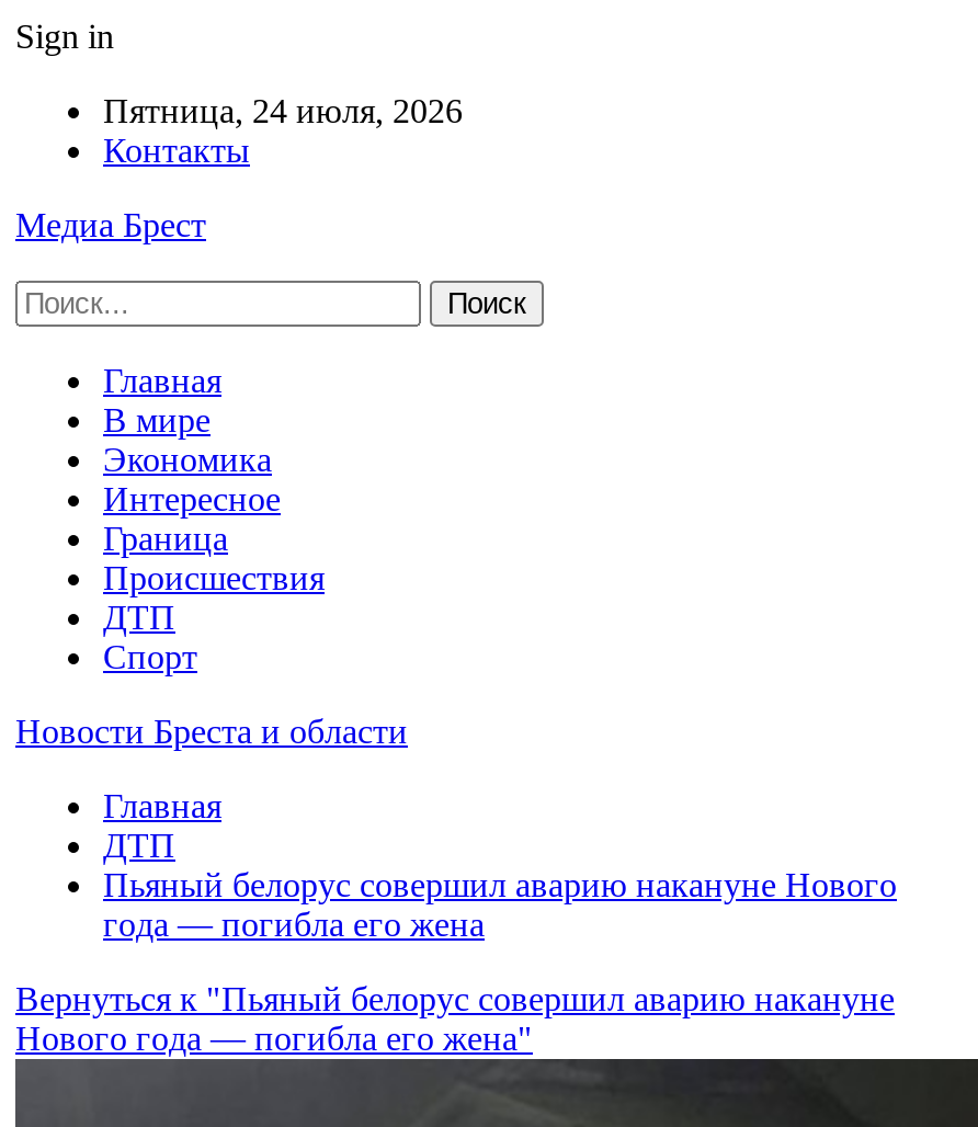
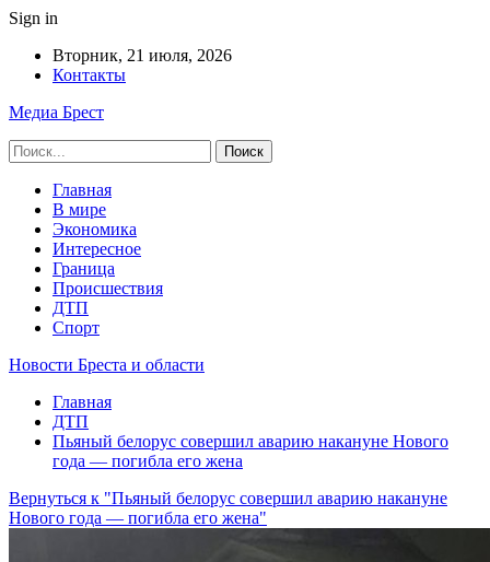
[103,92,463,129] Пятница, 24 июля, 2026 -> [52,46,232,65] Вторник, 21 июля, 2026

